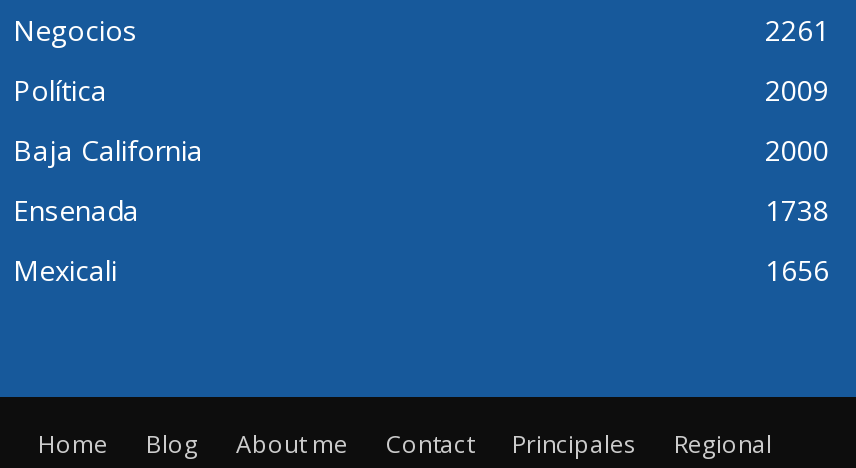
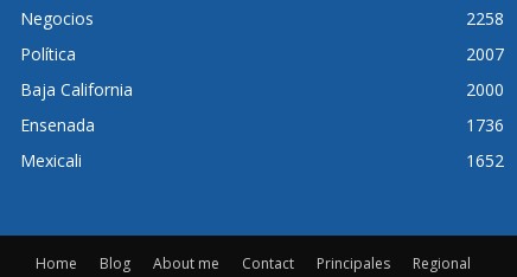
[765,12,829,50] 2261 -> [466,7,504,29] 2258
[765,72,829,110] 2009 -> [466,42,504,65] 2007
[765,192,829,230] 1738 -> [466,114,504,136] 1736
[765,252,829,290] 1656 -> [466,149,504,172] 1652

